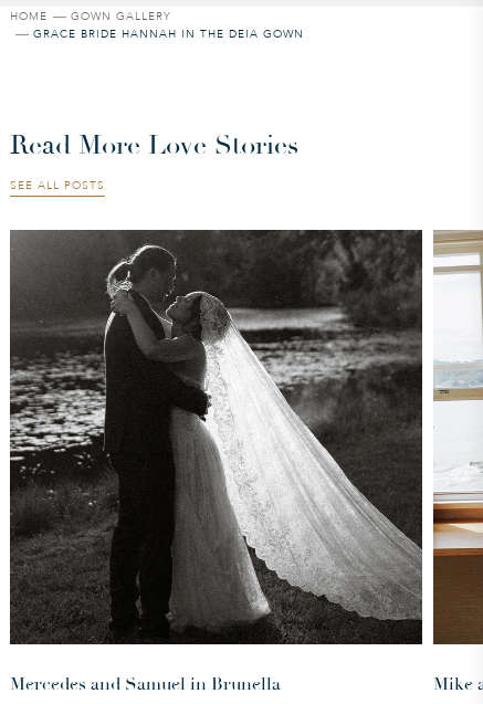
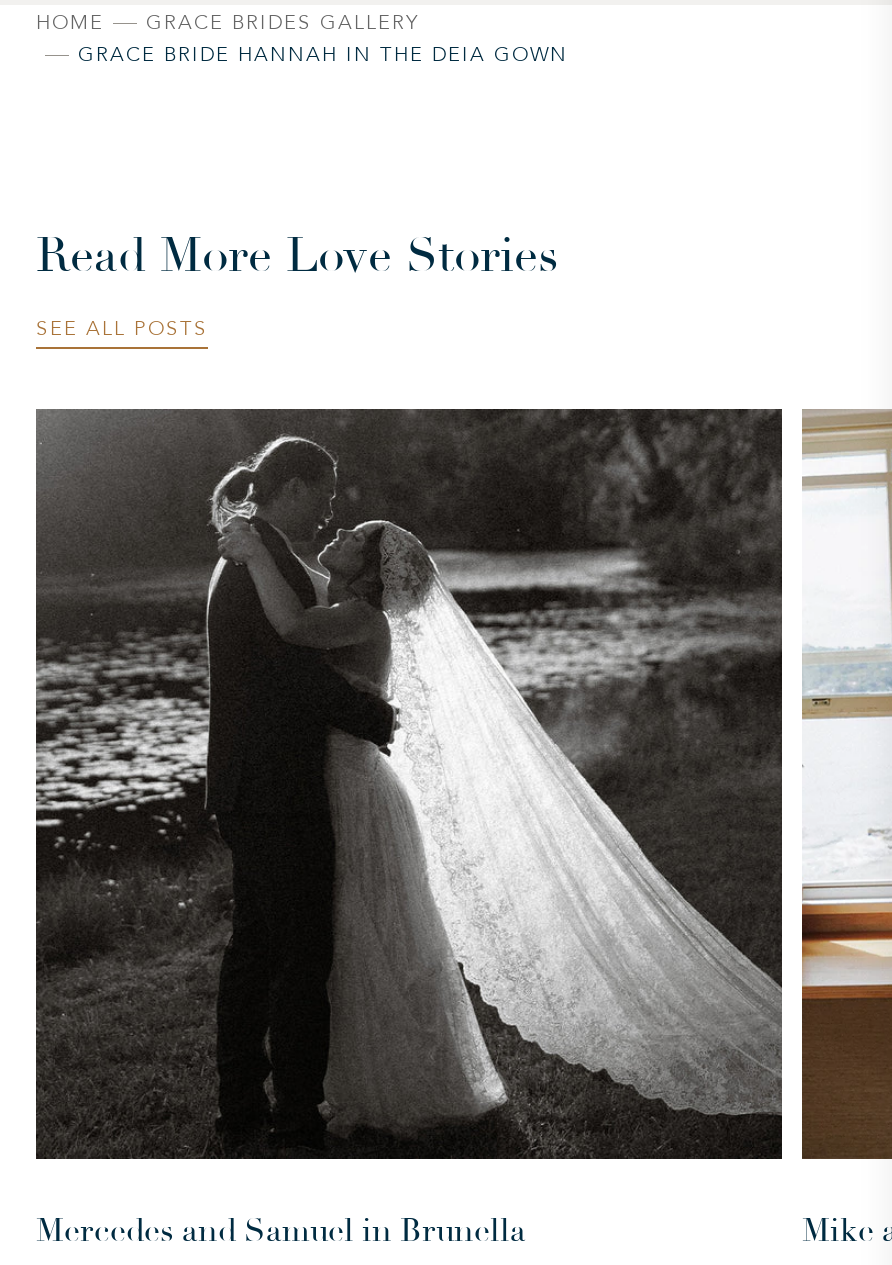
[71,9,171,24] GOWN GALLERY -> [146,9,420,37] GRACE BRIDES GALLERY

